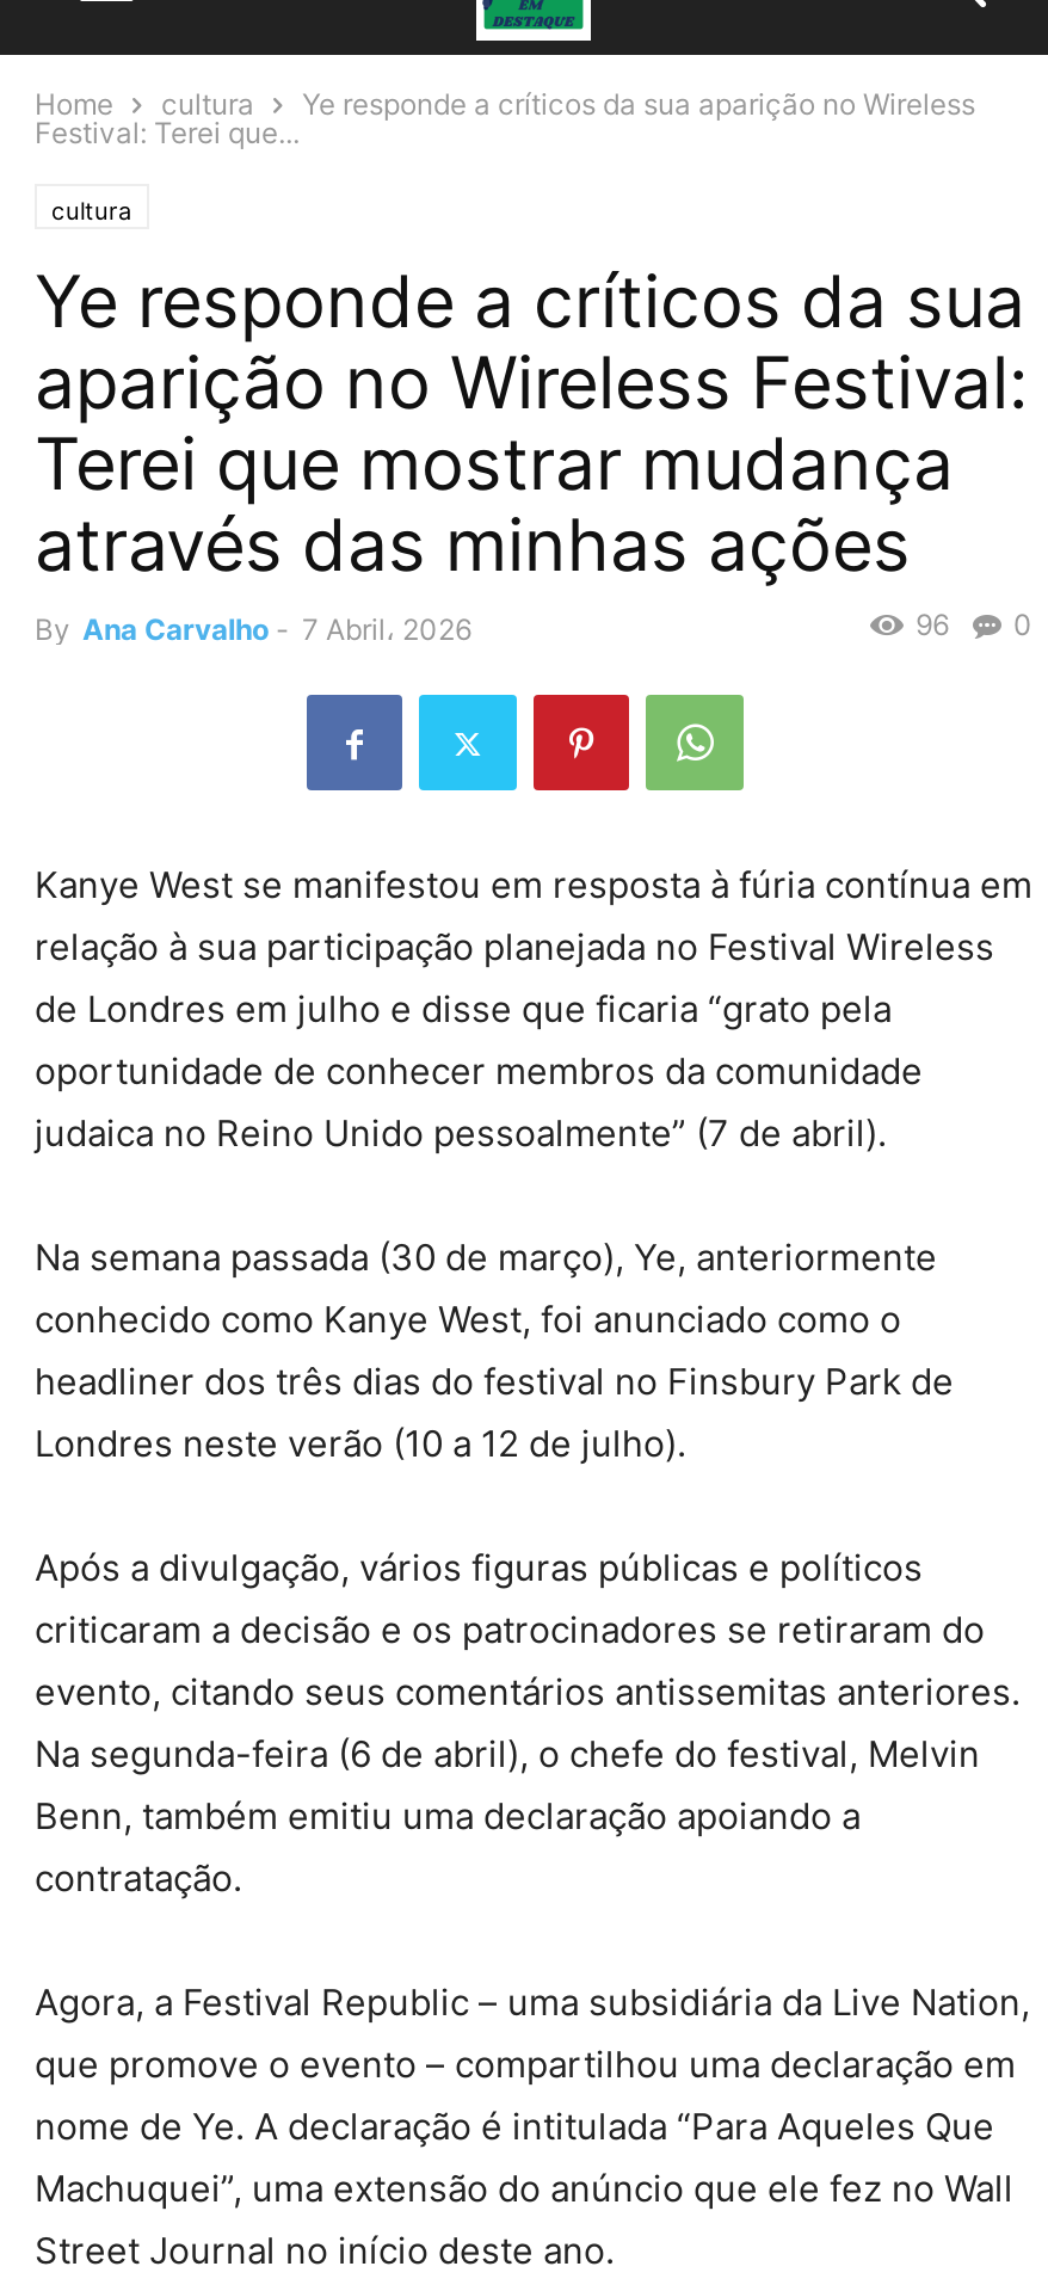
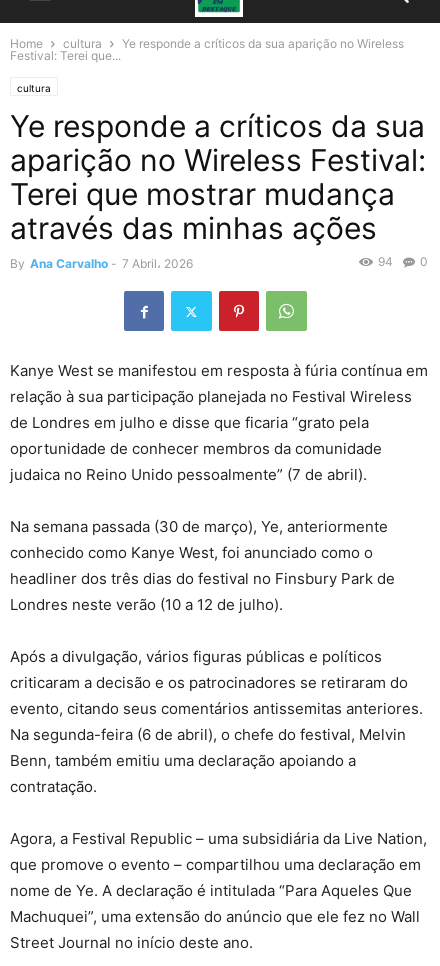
[916,606,1032,642] 96 0 -> [378,254,428,269] 94 0

